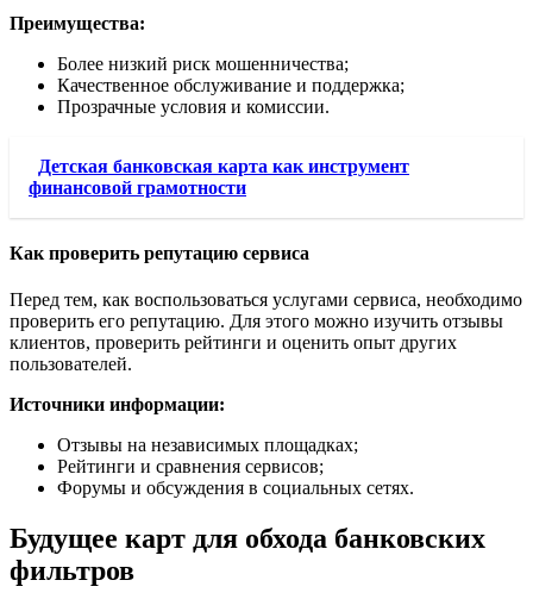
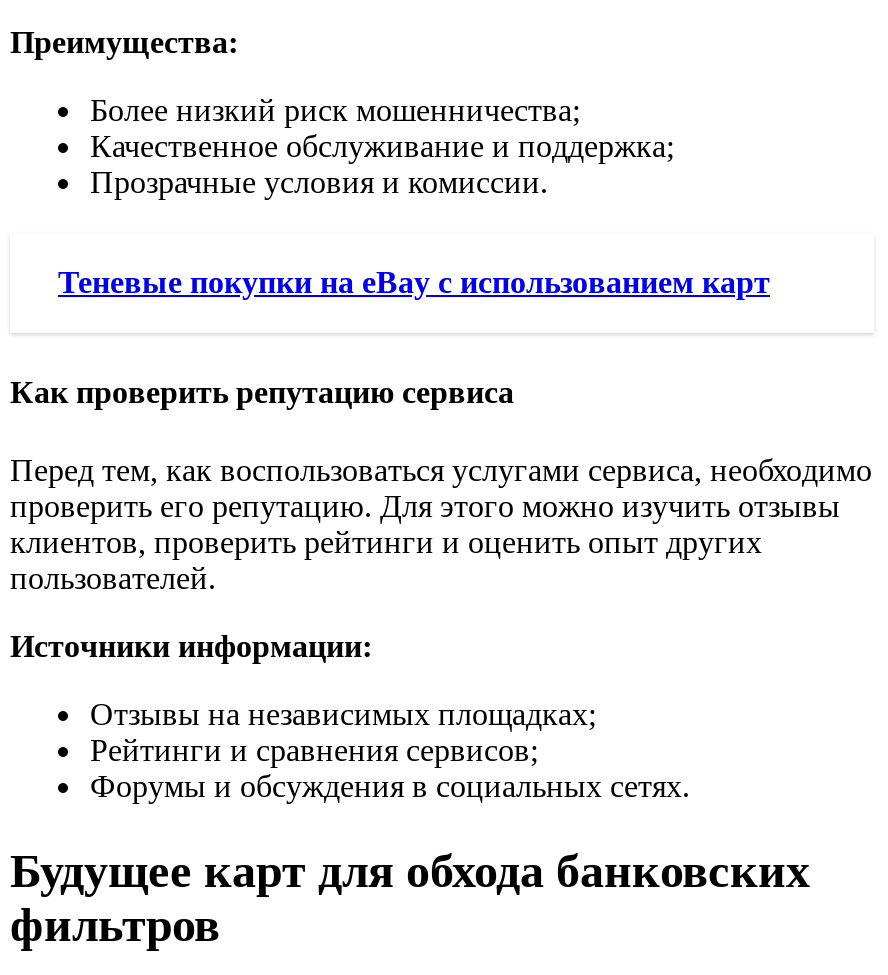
[29,156,409,197] Детская банковская карта как инструмент | финансовой грамотности -> [58,264,770,298] Теневые покупки на eBay с использованием карт

